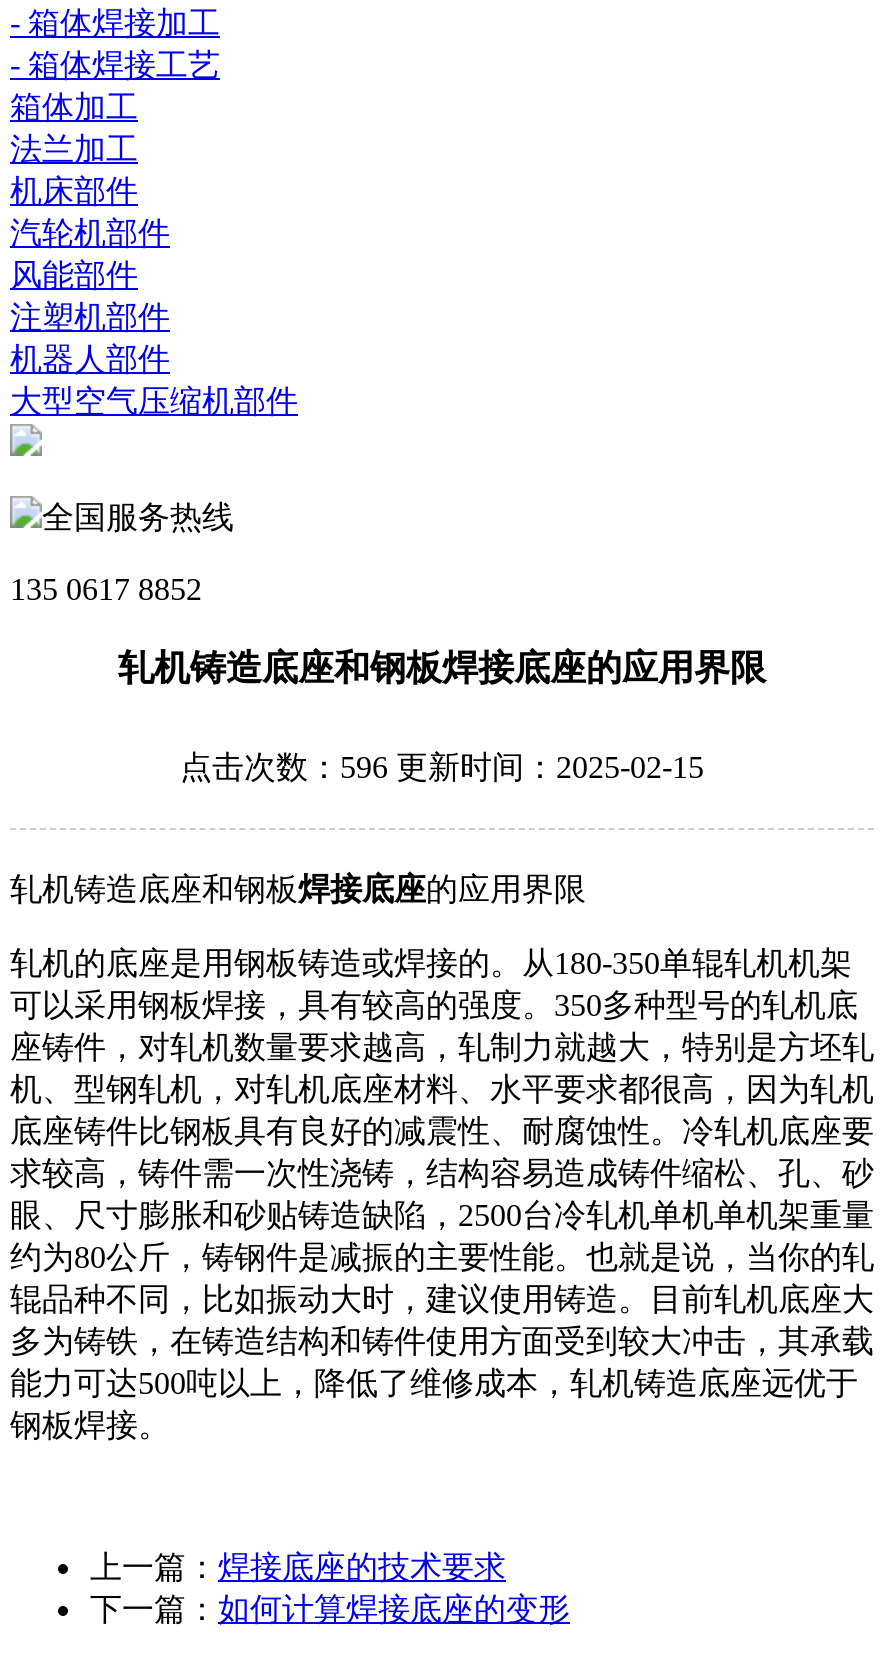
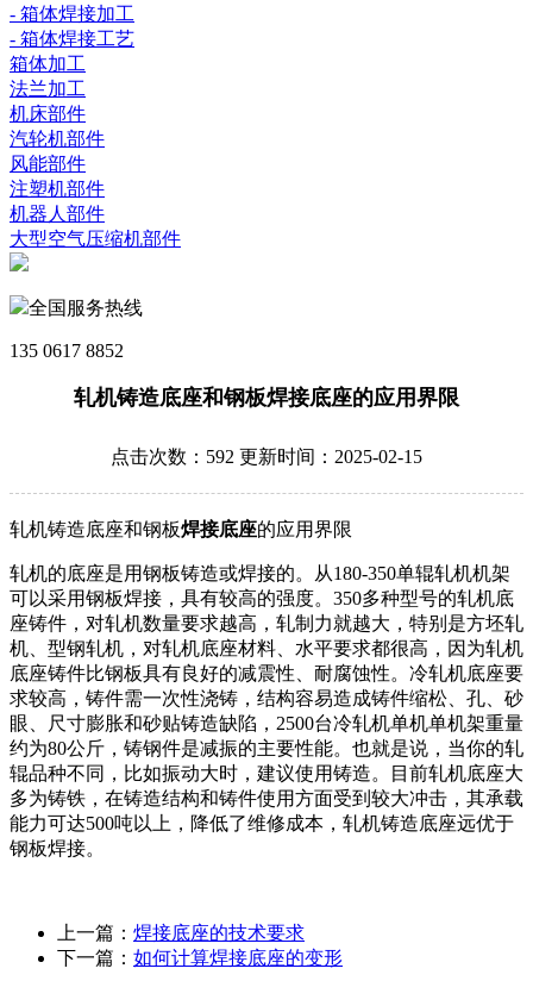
[180,750,704,784] 点击次数：596 更新时间：2025-02-15 -> [111,446,422,466] 点击次数：592 更新时间：2025-02-15

